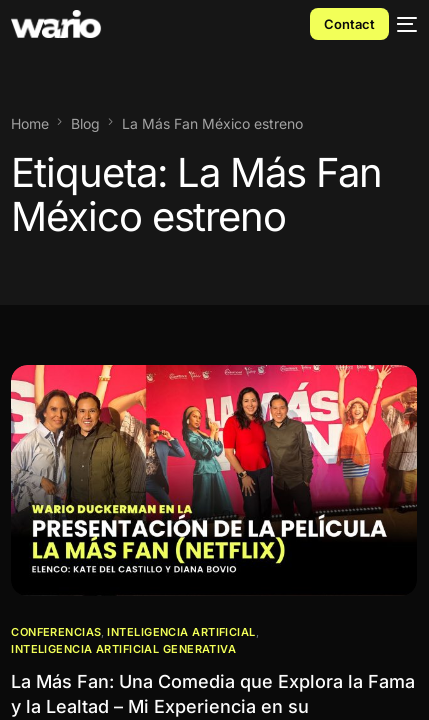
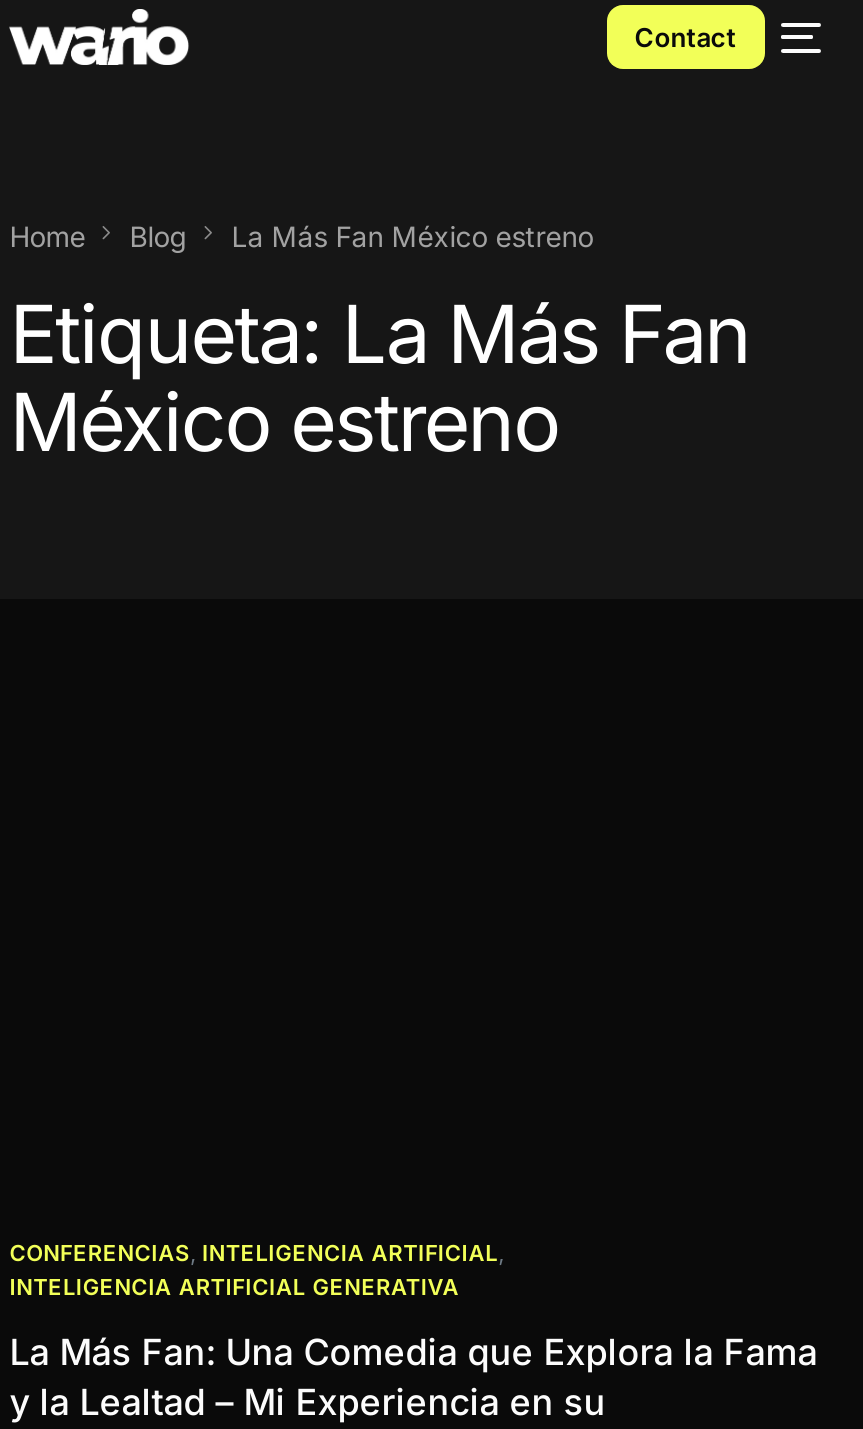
[10,364,418,573] [image] -> none

